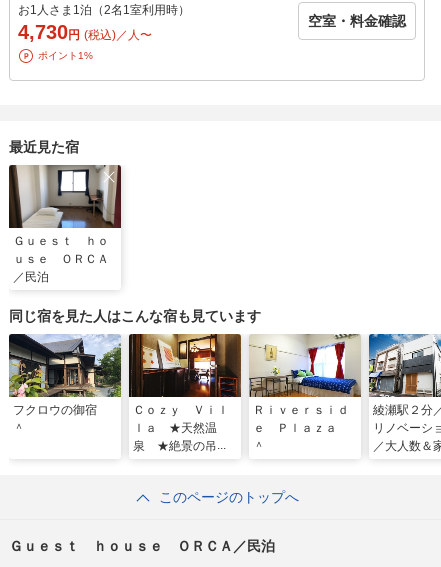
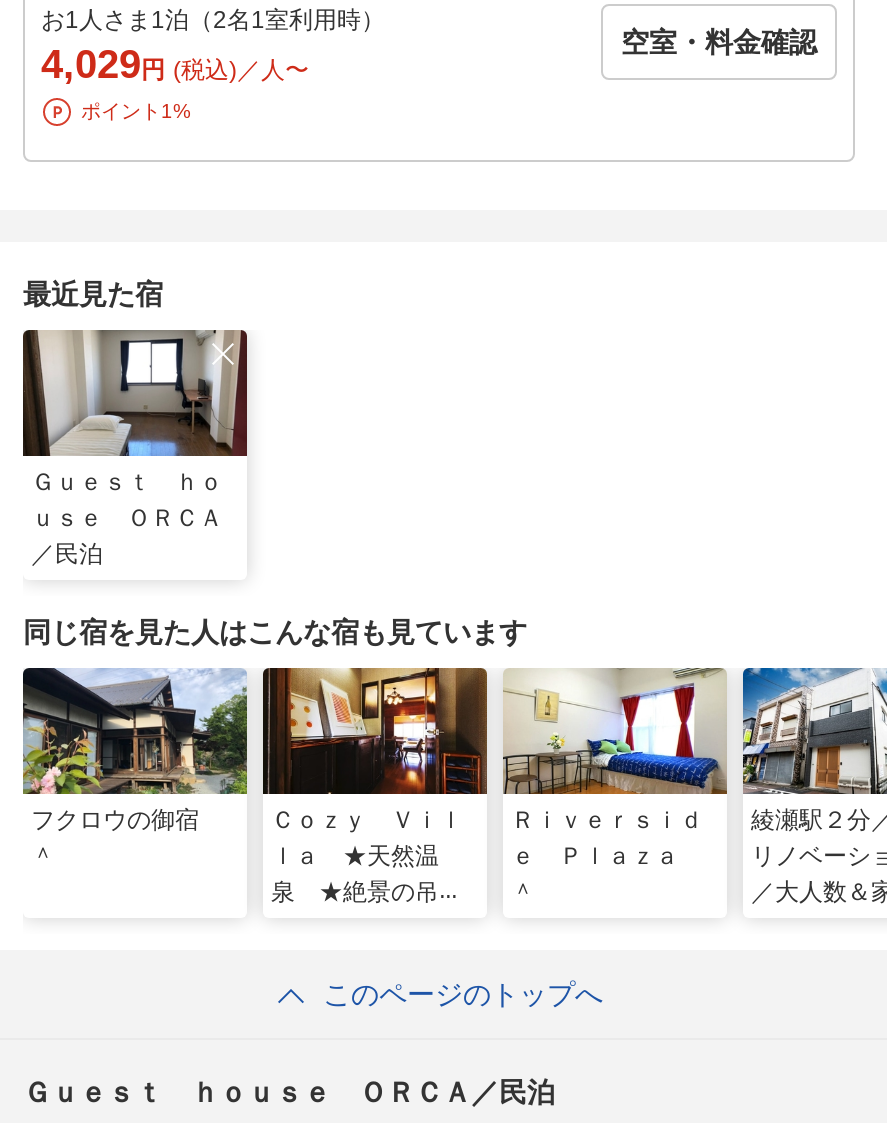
[18,21,152,43] 4,730円 (税込)／人〜 -> [41,42,309,86] 4,029円 (税込)／人〜

